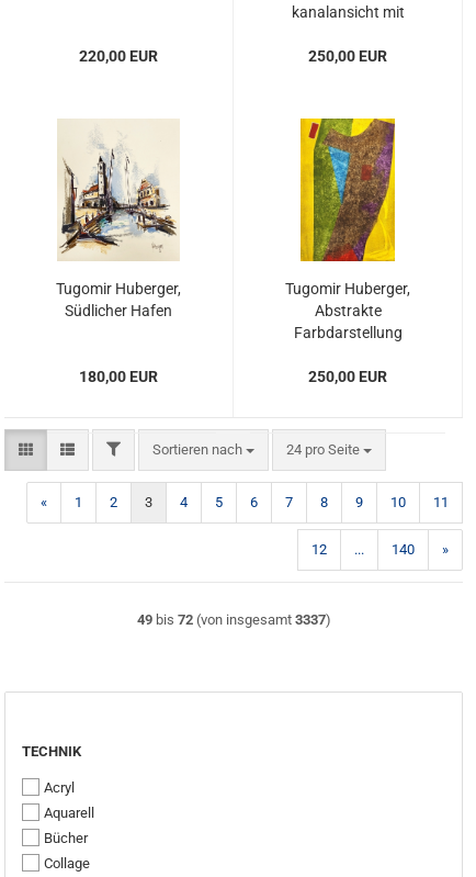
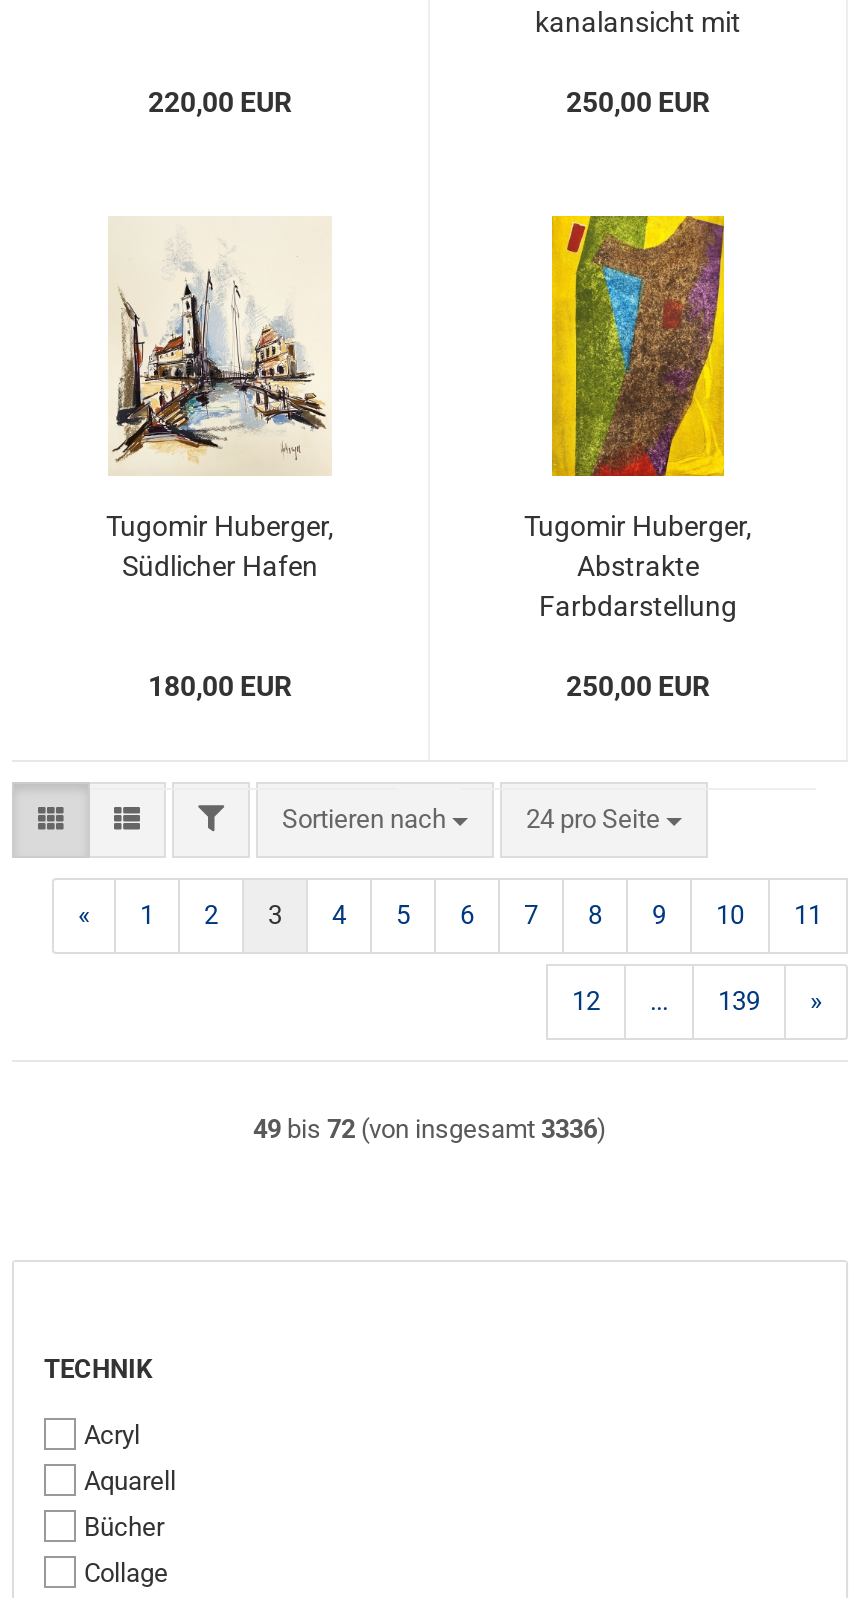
[392,541,415,558] 140 -> [718,986,760,1016] 139
[137,611,331,628] 49 bis 72 (von insgesamt 3337) -> [253,1114,607,1144] 49 bis 72 (von insgesamt 3336)

